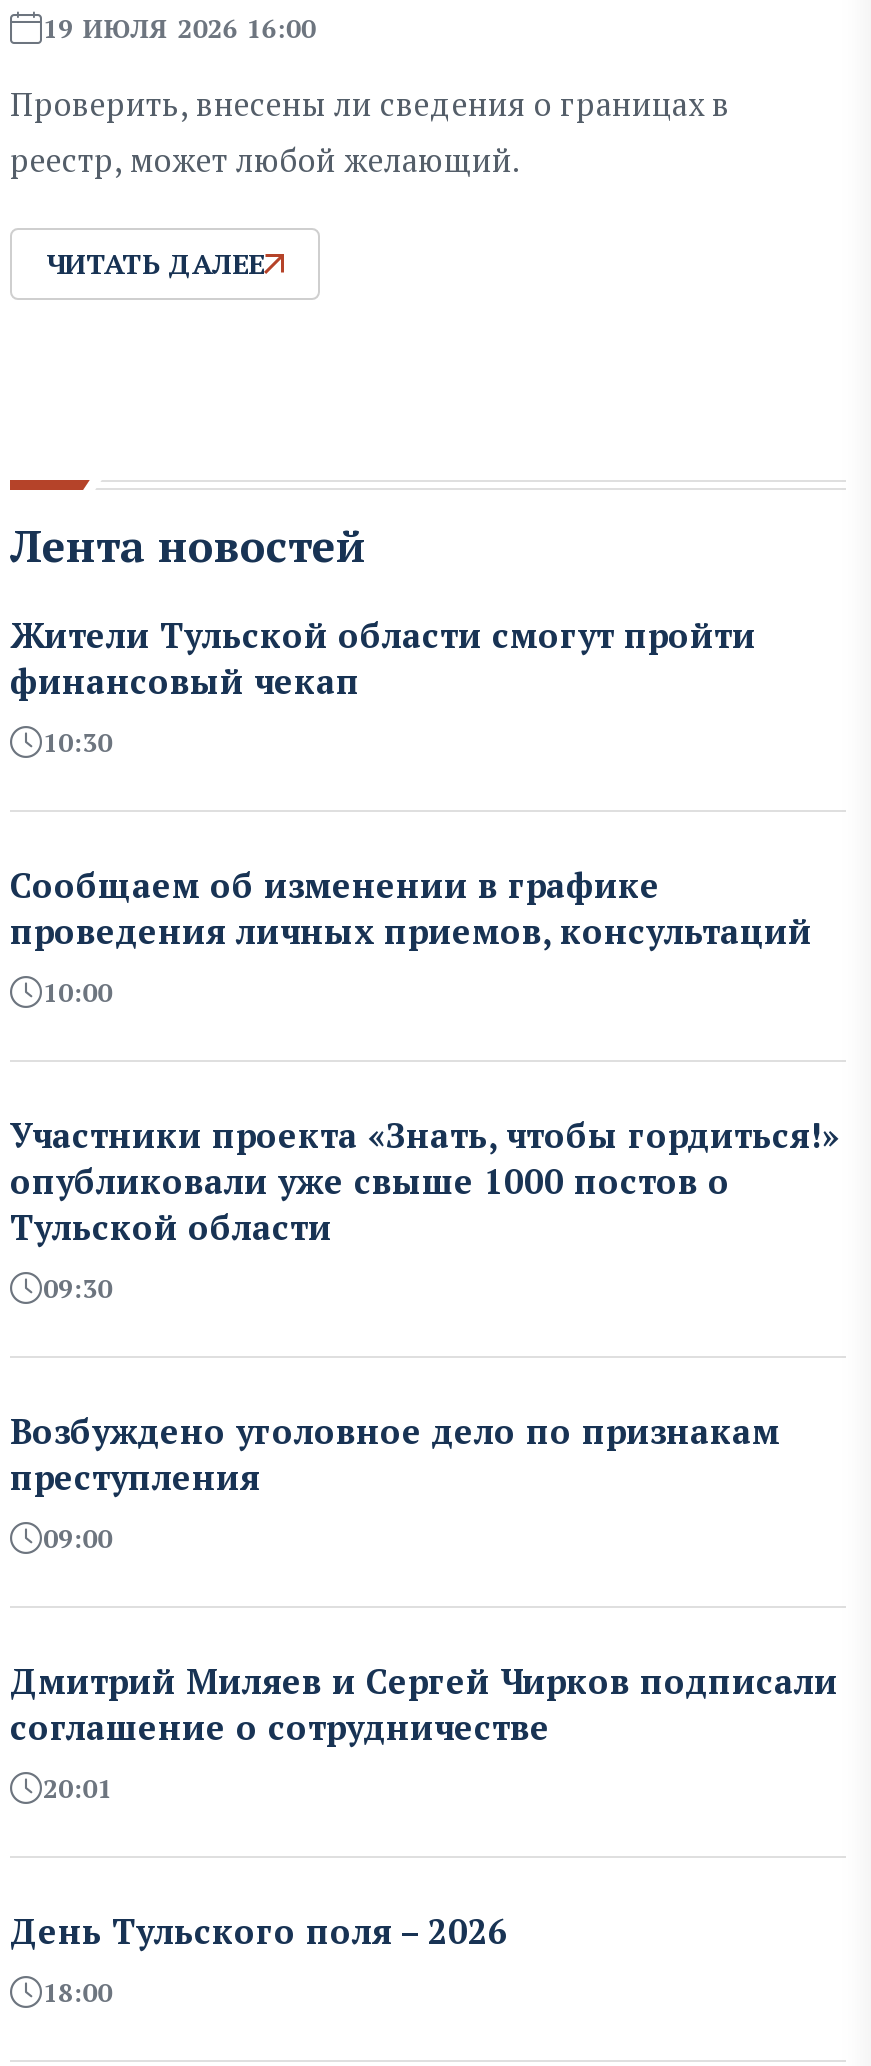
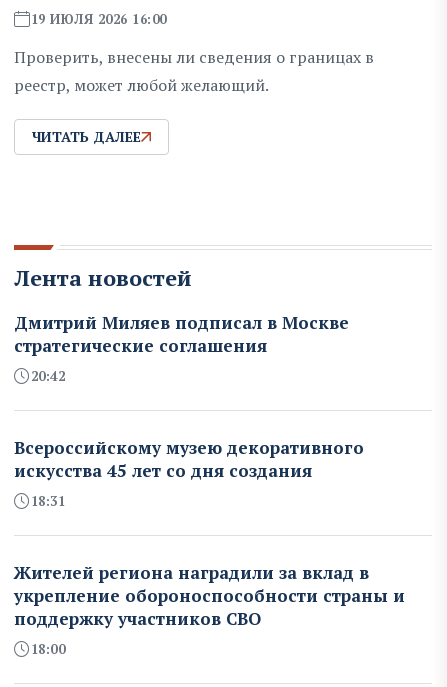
[10,613,840,1955] Жители Тульской области смогут пройти | финансовый чекап | 10:30 | Сообщаем об изменении в графике | проведения личных приемов, консультаций | 10:00 | Участники проекта «Знать, чтобы гордиться!» | опубликовали уже свыше 1000 постов о | Тульской области | 09:30 | Возбуждено уголовное дело по признакам | преступления | 09:00 | Дмитрий Миляев и Сергей Чирков подписали | соглашение о сотрудничестве | 20:01 | День Тульского поля – 2026 -> [14,311,405,630] Дмитрий Миляев подписал в Москве | стратегические соглашения | 20:42 | Всероссийскому музею декоративного | искусства 45 лет со дня создания | 18:31 | Жителей региона наградили за вклад в | укрепление обороноспособности страны и | поддержку участников СВО

